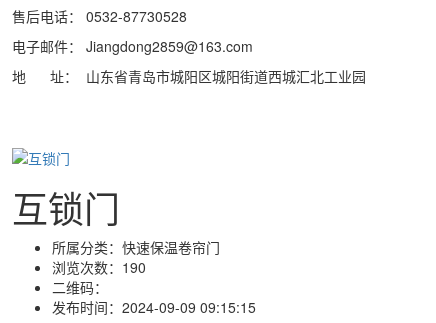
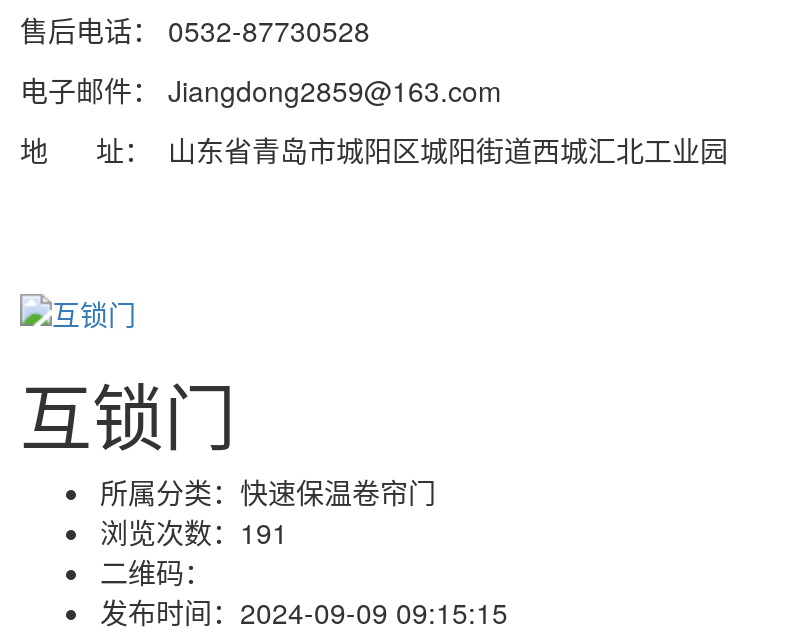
[52,257,146,277] 浏览次数：190 -> [100,512,288,552] 浏览次数：191

